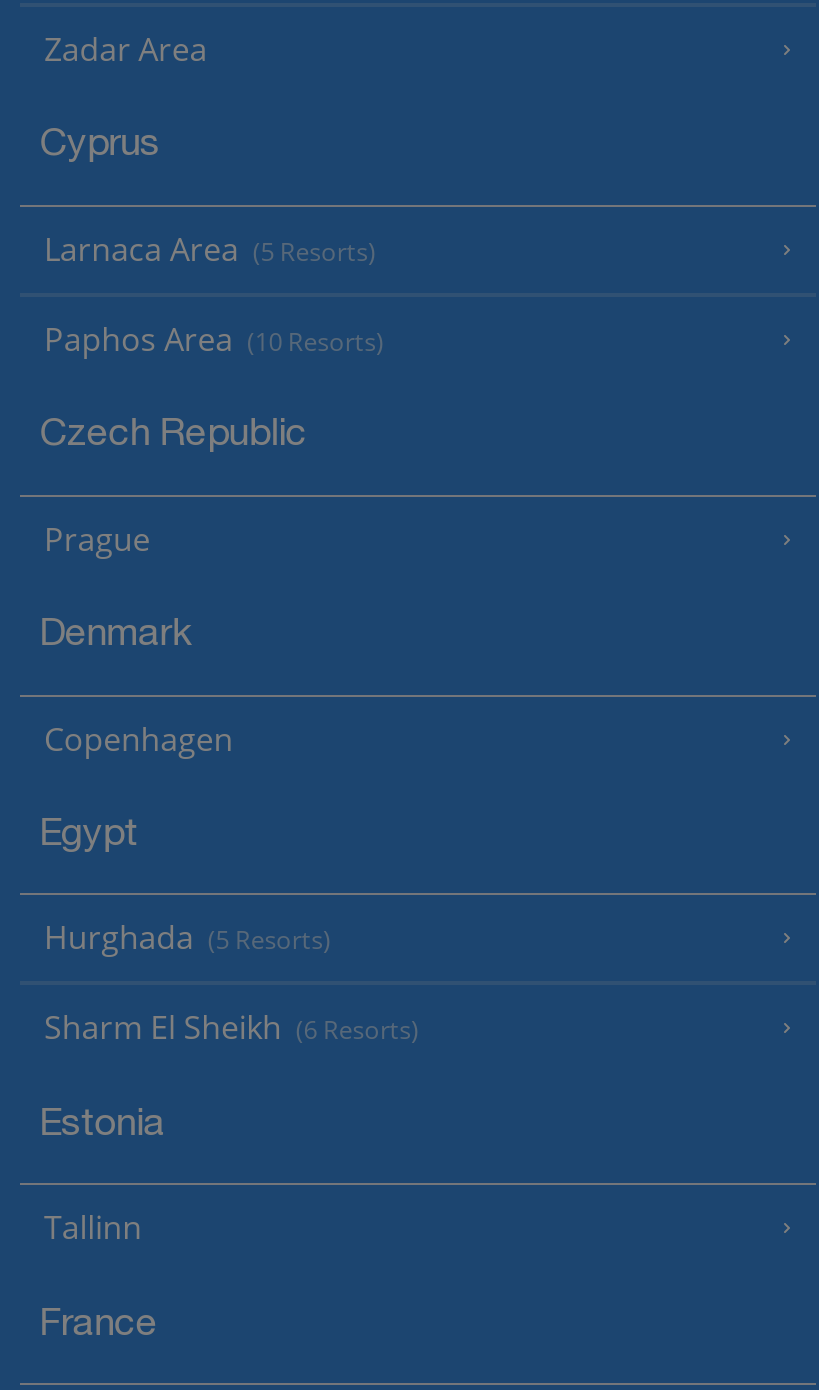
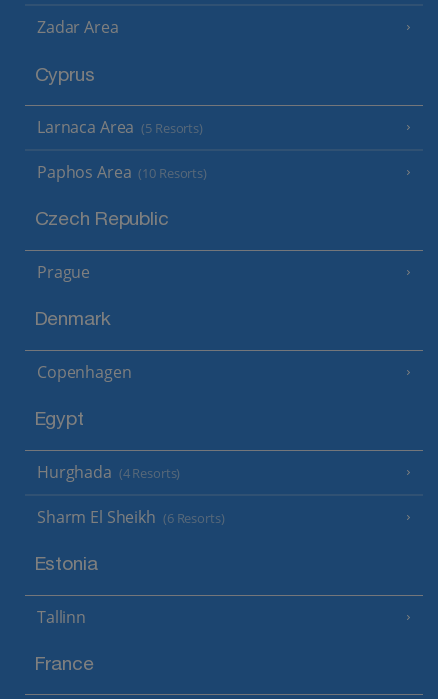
[44,916,331,960] Hurghada (5 Resorts) -> [37,461,180,483] Hurghada (4 Resorts)

